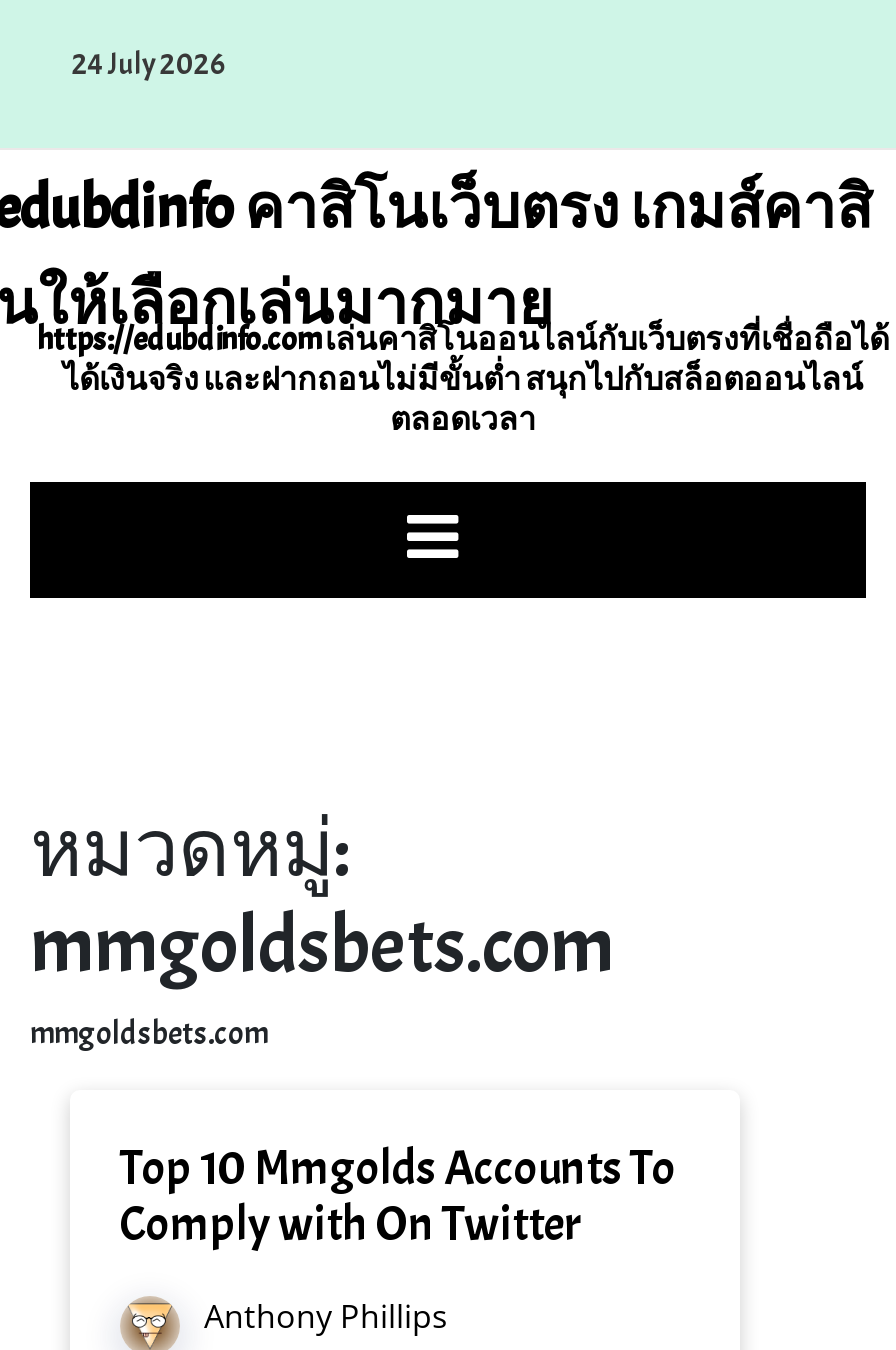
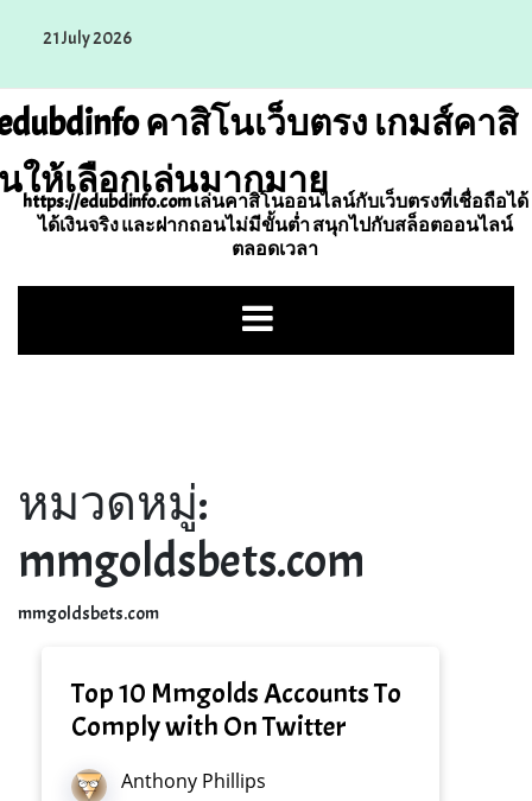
[72,46,226,84] 24 July 2026 -> [43,27,132,50] 21 July 2026

